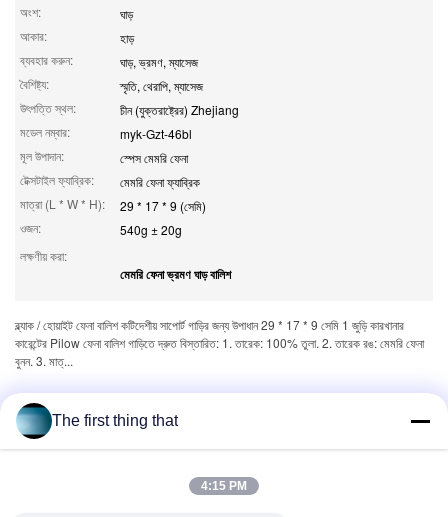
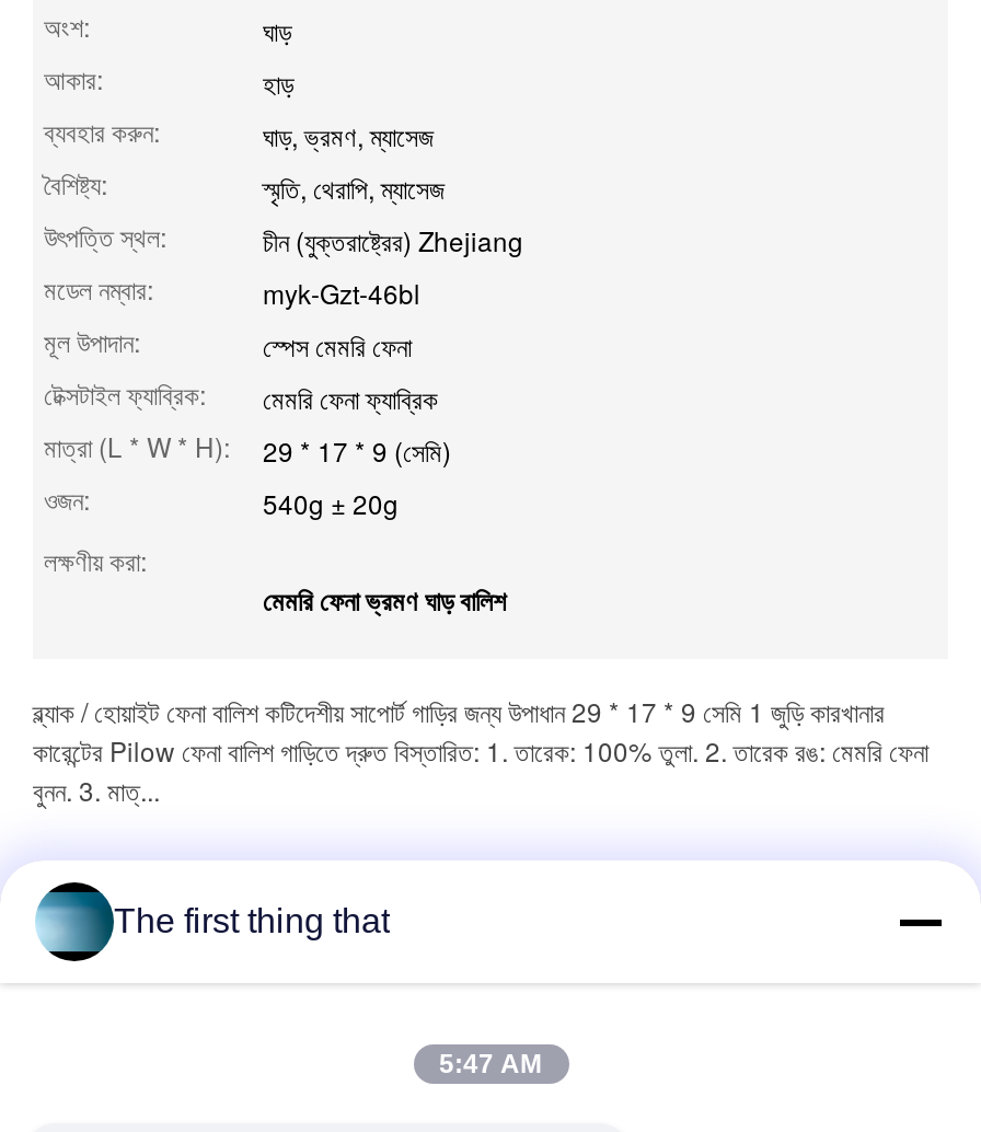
[201,479,247,493] 4:15 PM -> [439,1049,542,1079] 5:47 AM

